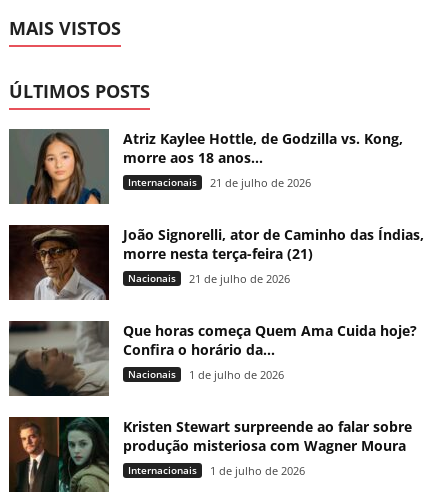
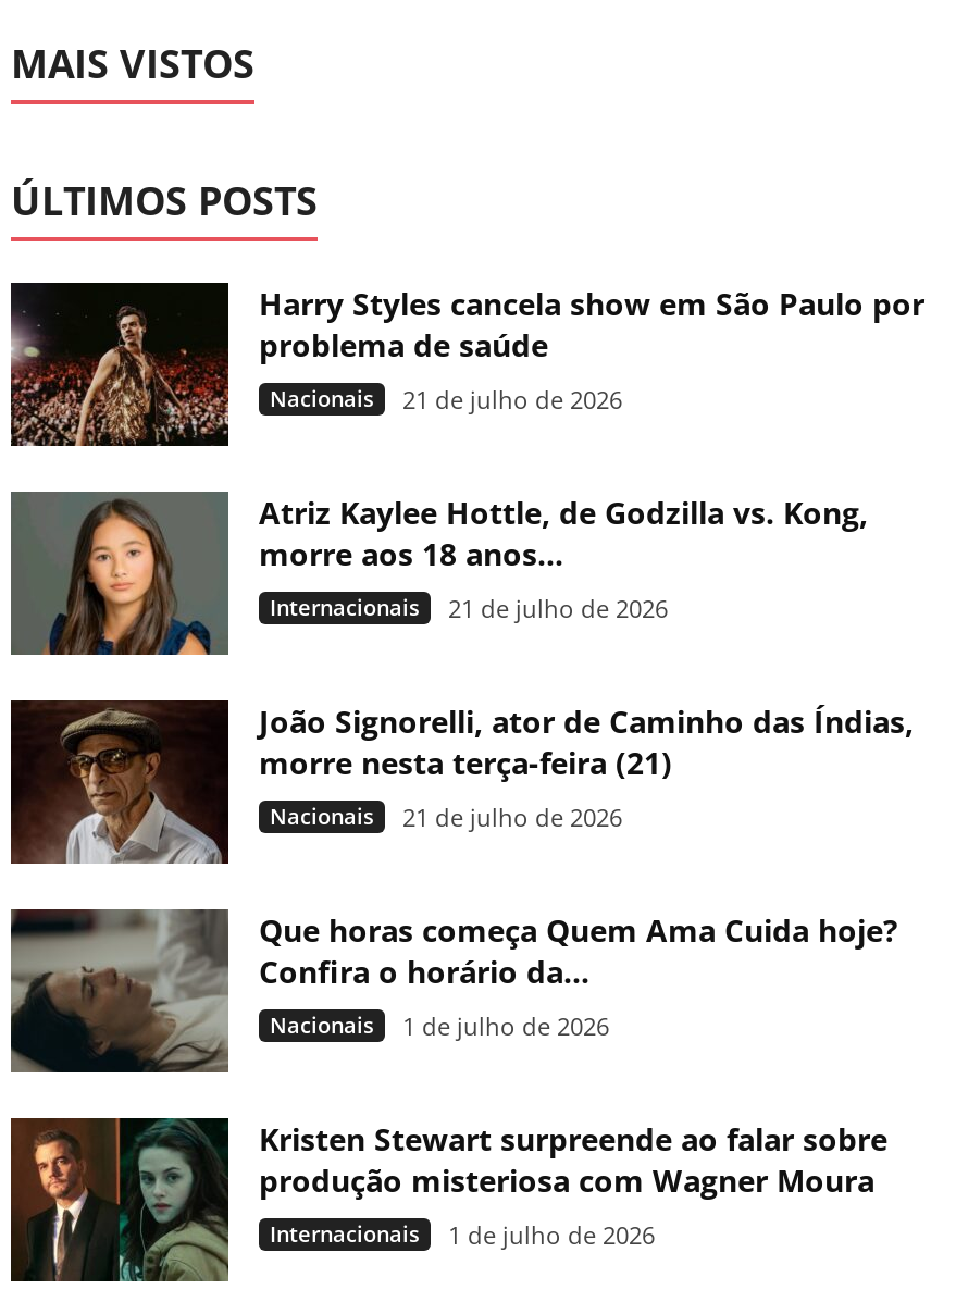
none -> [11,282,924,449] [image] | Harry Styles cancela show em São Paulo por | problema de saúde | Nacionais | 21 de julho de 2026

